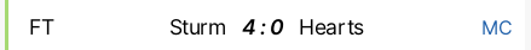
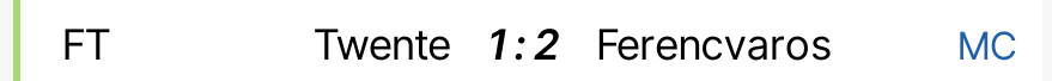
[169,14,364,39] Sturm | 4 : 0 | Hearts -> [313,19,831,69] Twente | 1 : 2 | Ferencvaros

